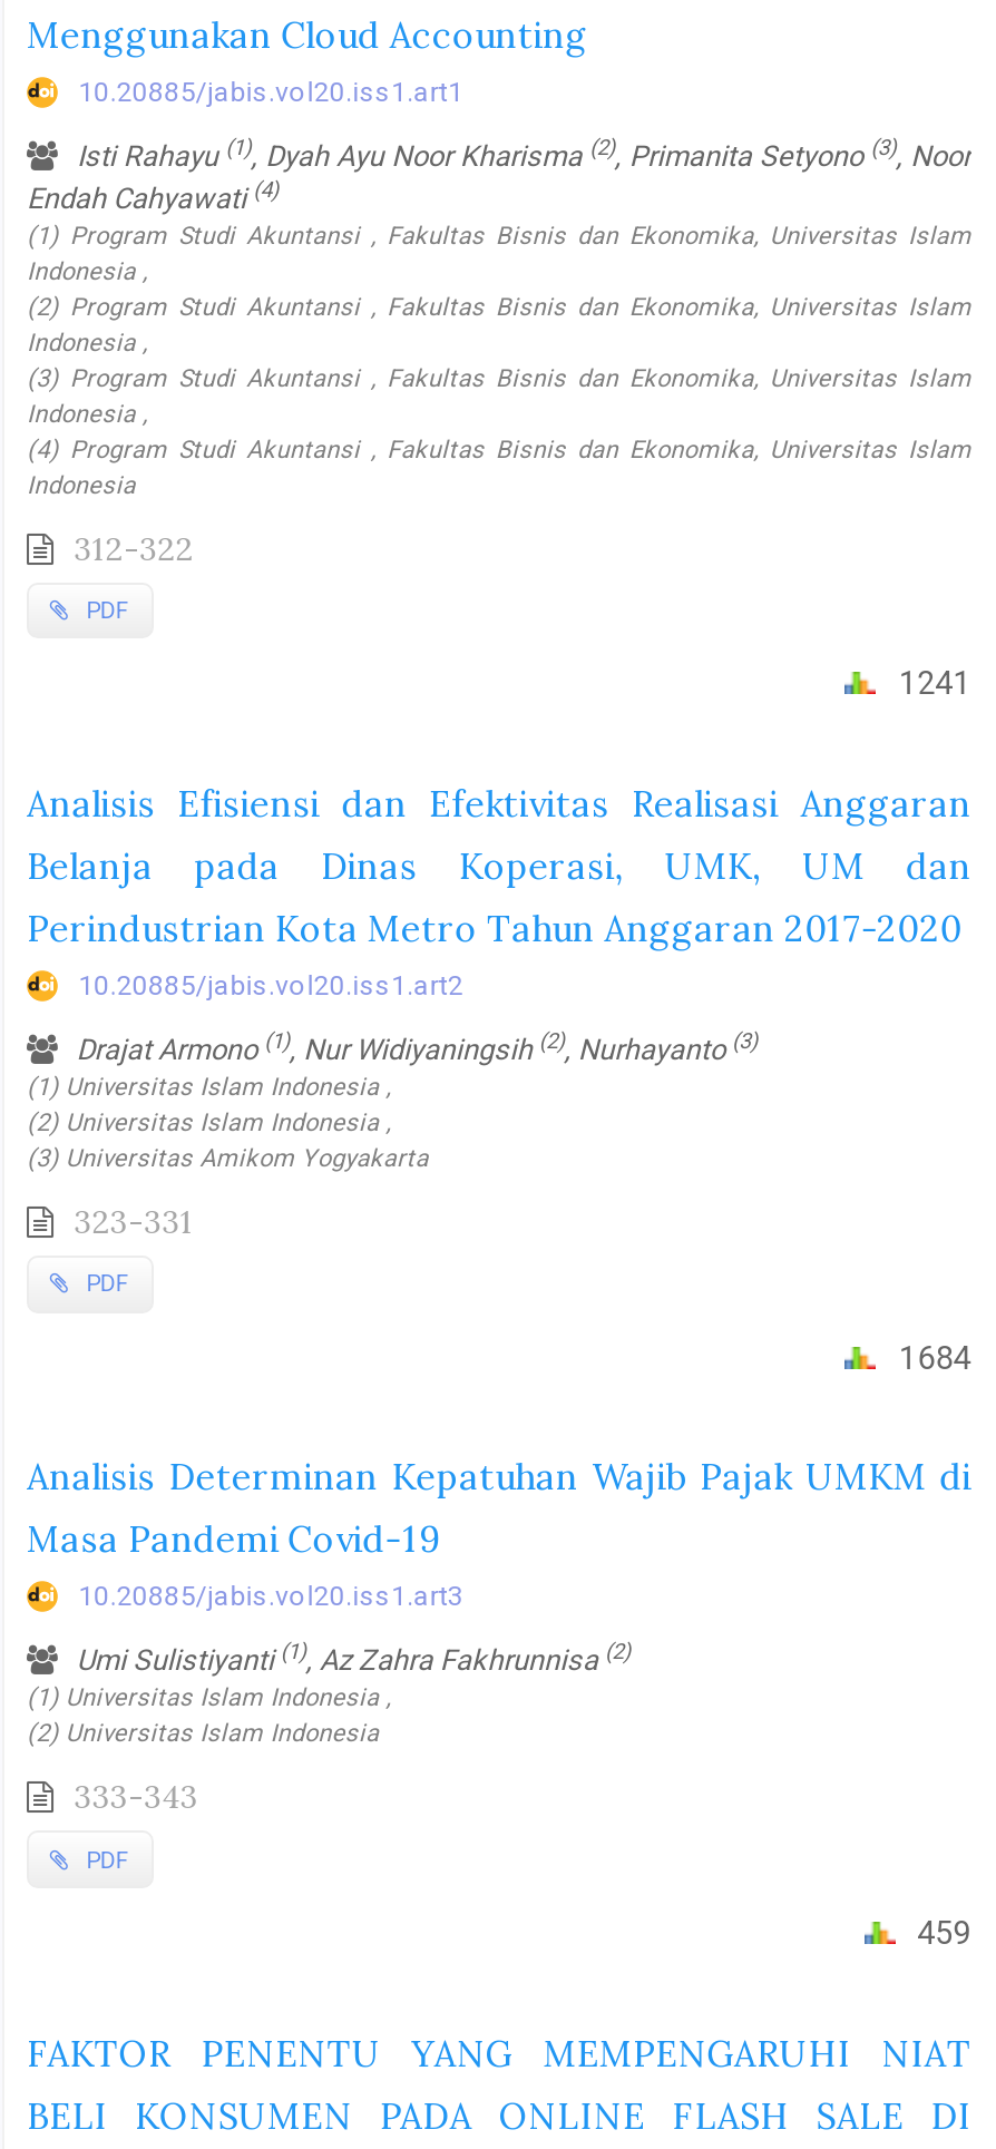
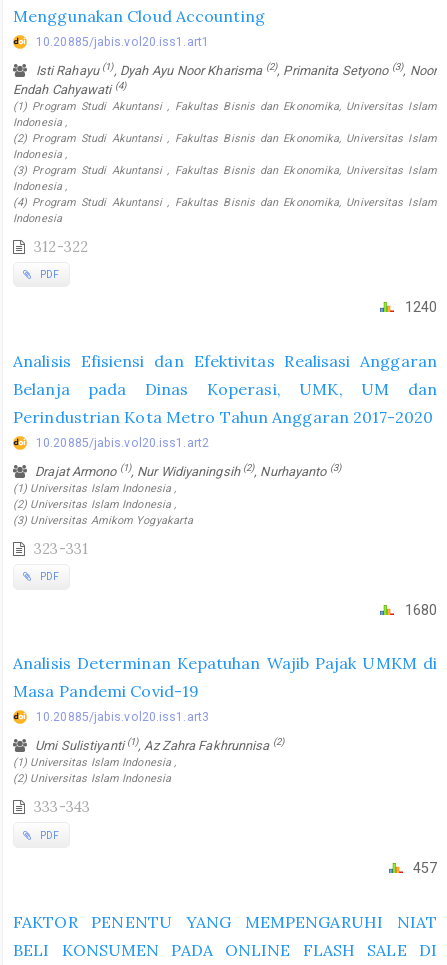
[899,666,971,701] 1241 -> [405,299,437,315] 1240
[899,1340,971,1375] 1684 -> [405,602,437,618] 1680
[917,1915,971,1951] 459 -> [413,860,437,876] 457

